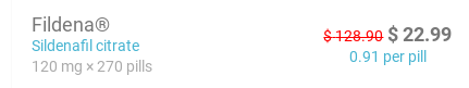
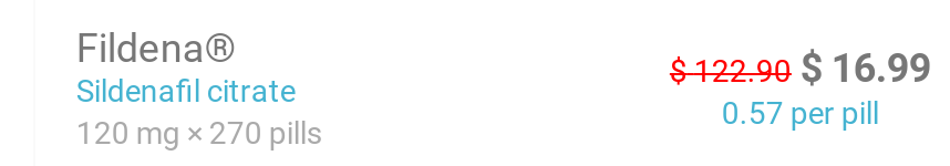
[324,23,452,46] $ 128.90 $ 22.99 -> [670,44,931,91] $ 122.90 $ 16.99
[349,48,426,65] 0.91 per pill -> [722,95,879,131] 0.57 per pill

